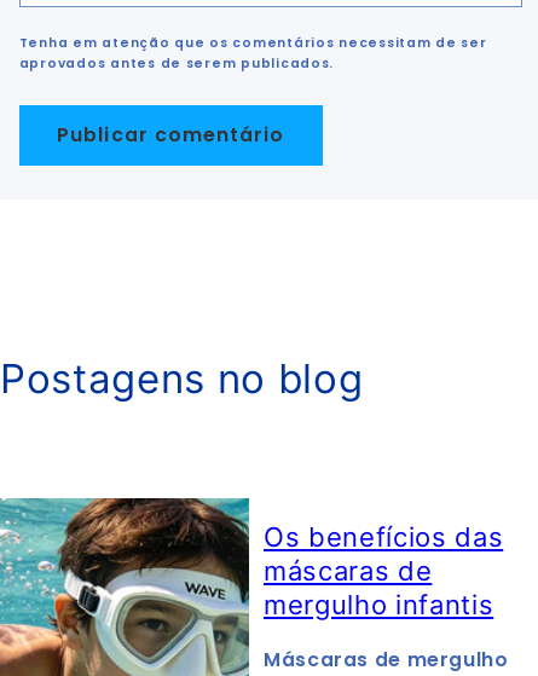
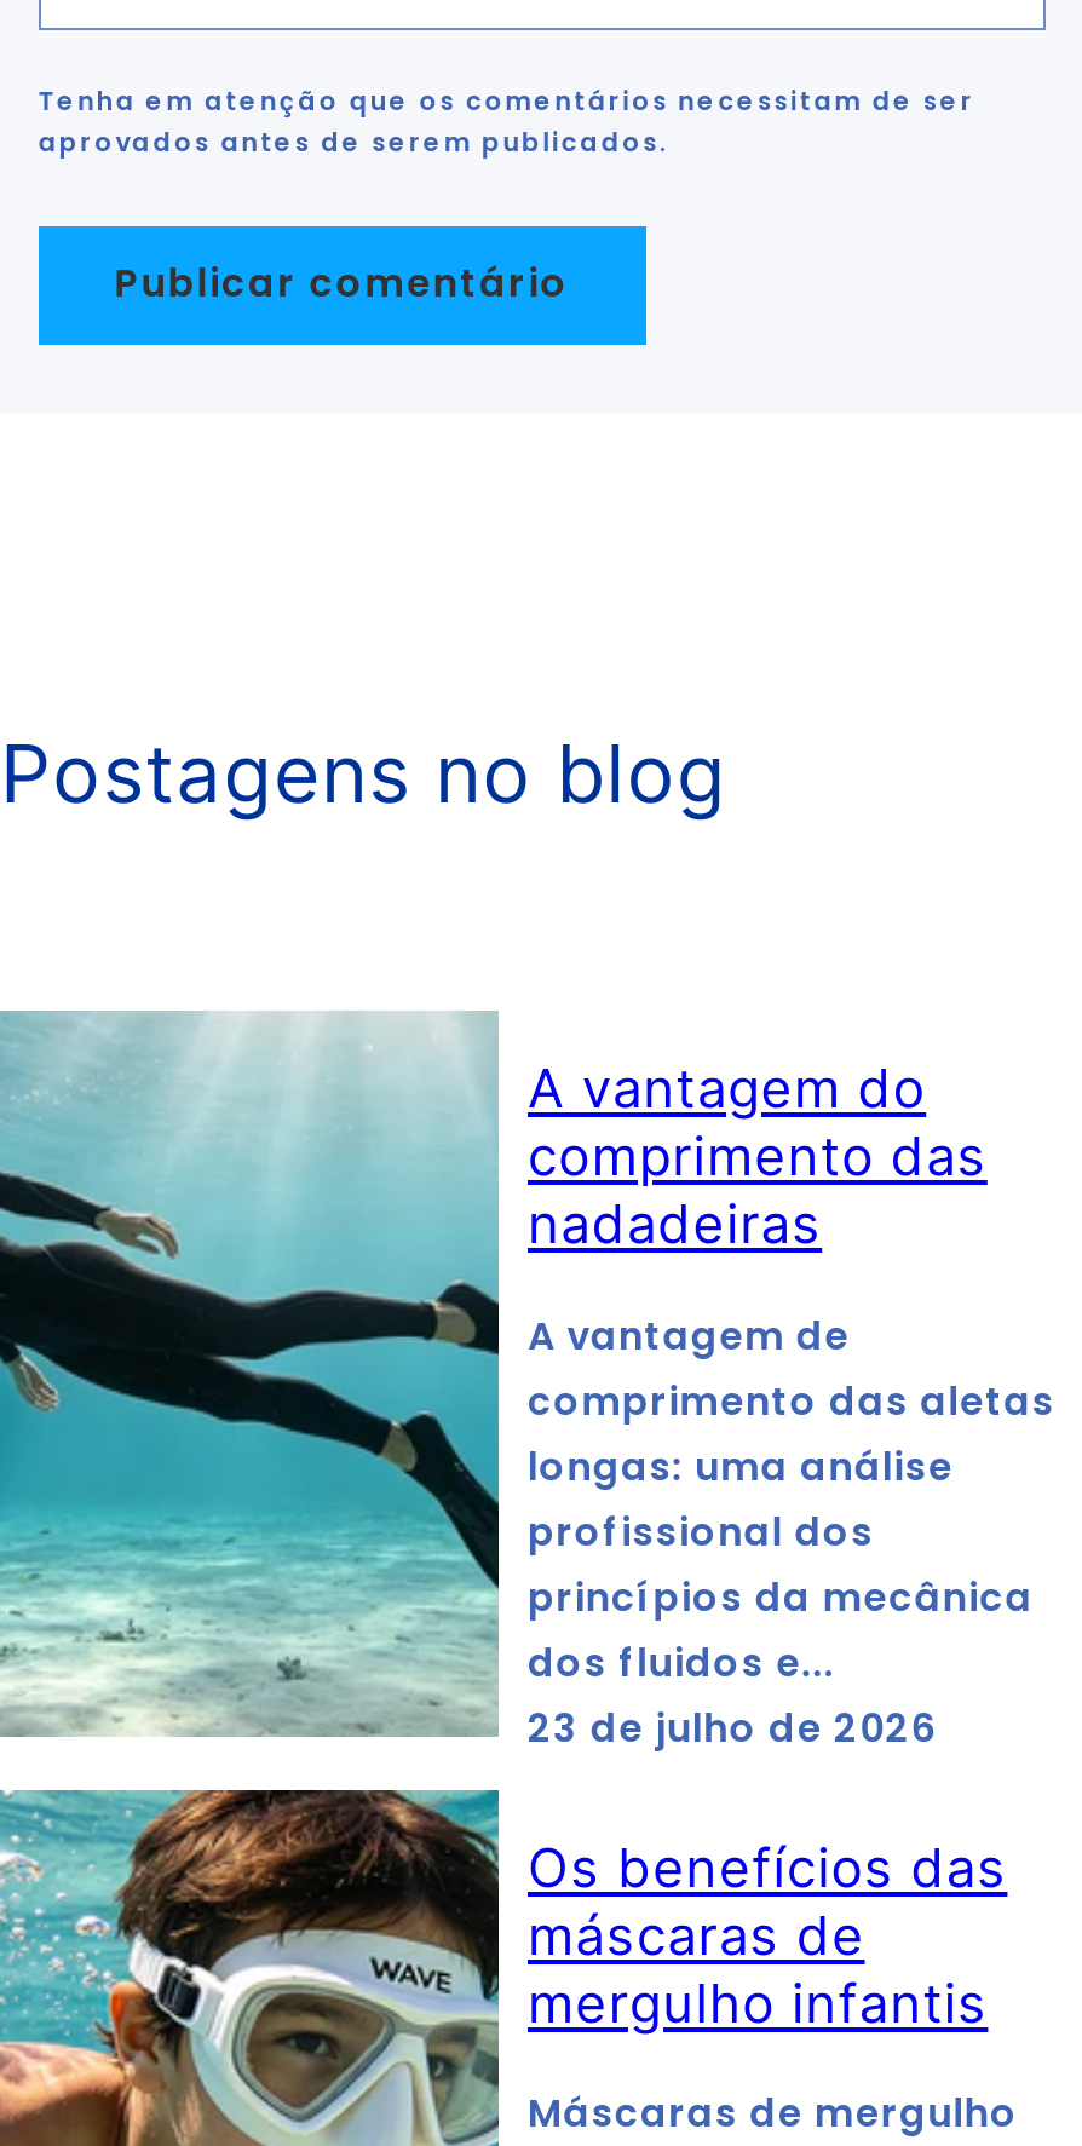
none -> [7,1012,1055,1756] [image] | A vantagem do | comprimento das | nadadeiras | A vantagem de | comprimento das aletas | longas: uma análise | profissional dos | princípios da mecânica | dos fluidos e... | 23 de julho de 2026

